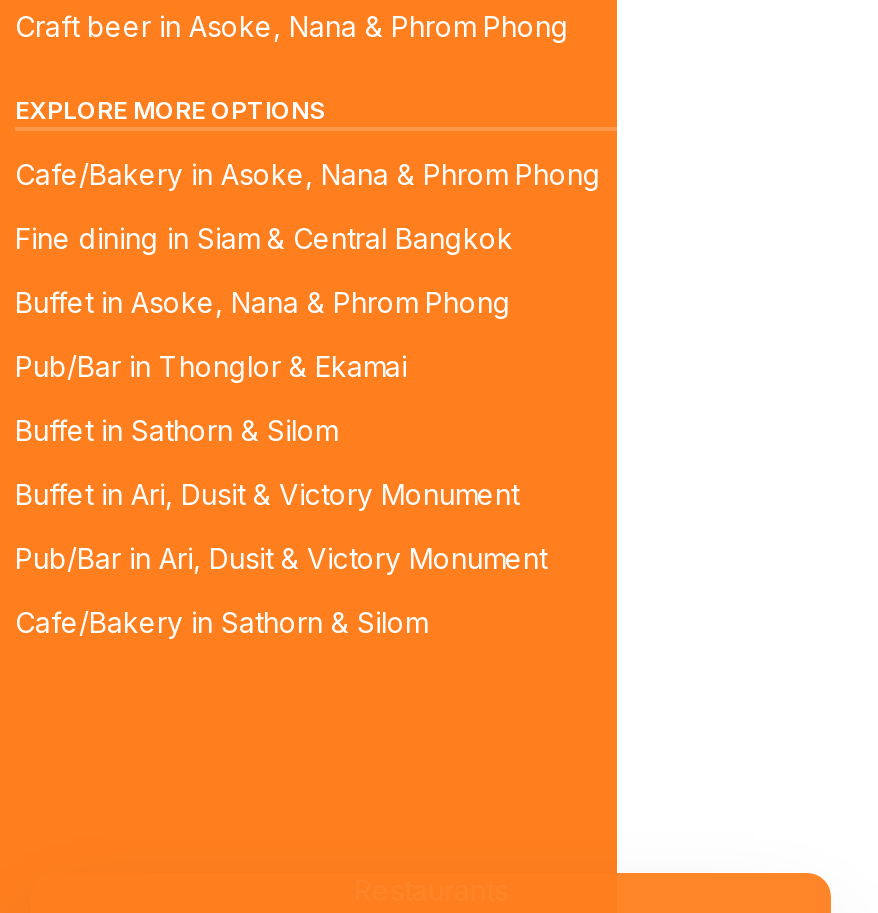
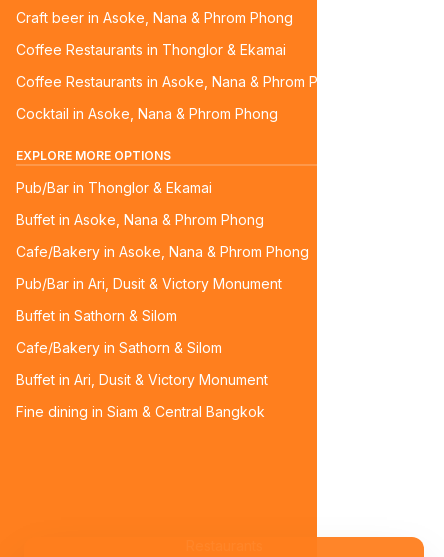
none -> [16,41,352,122] Coffee Restaurants in Thonglor & Ekamai | Coffee Restaurants in Asoke, Nana & Phrom Phong | Cocktail in Asoke, Nana & Phrom Phong
moved [15,158,601,192] -> [16,243,309,260]: Cafe/Bakery in Asoke, Nana & Phrom Phong
moved [15,222,513,256] -> [16,403,265,420]: Fine dining in Siam & Central Bangkok
moved [15,286,511,320] -> [16,211,264,228]: Buffet in Asoke, Nana & Phrom Phong
moved [15,414,337,448] -> [16,307,177,324]: Buffet in Sathorn & Silom
moved [15,478,519,512] -> [16,371,268,388]: Buffet in Ari, Dusit & Victory Monument

